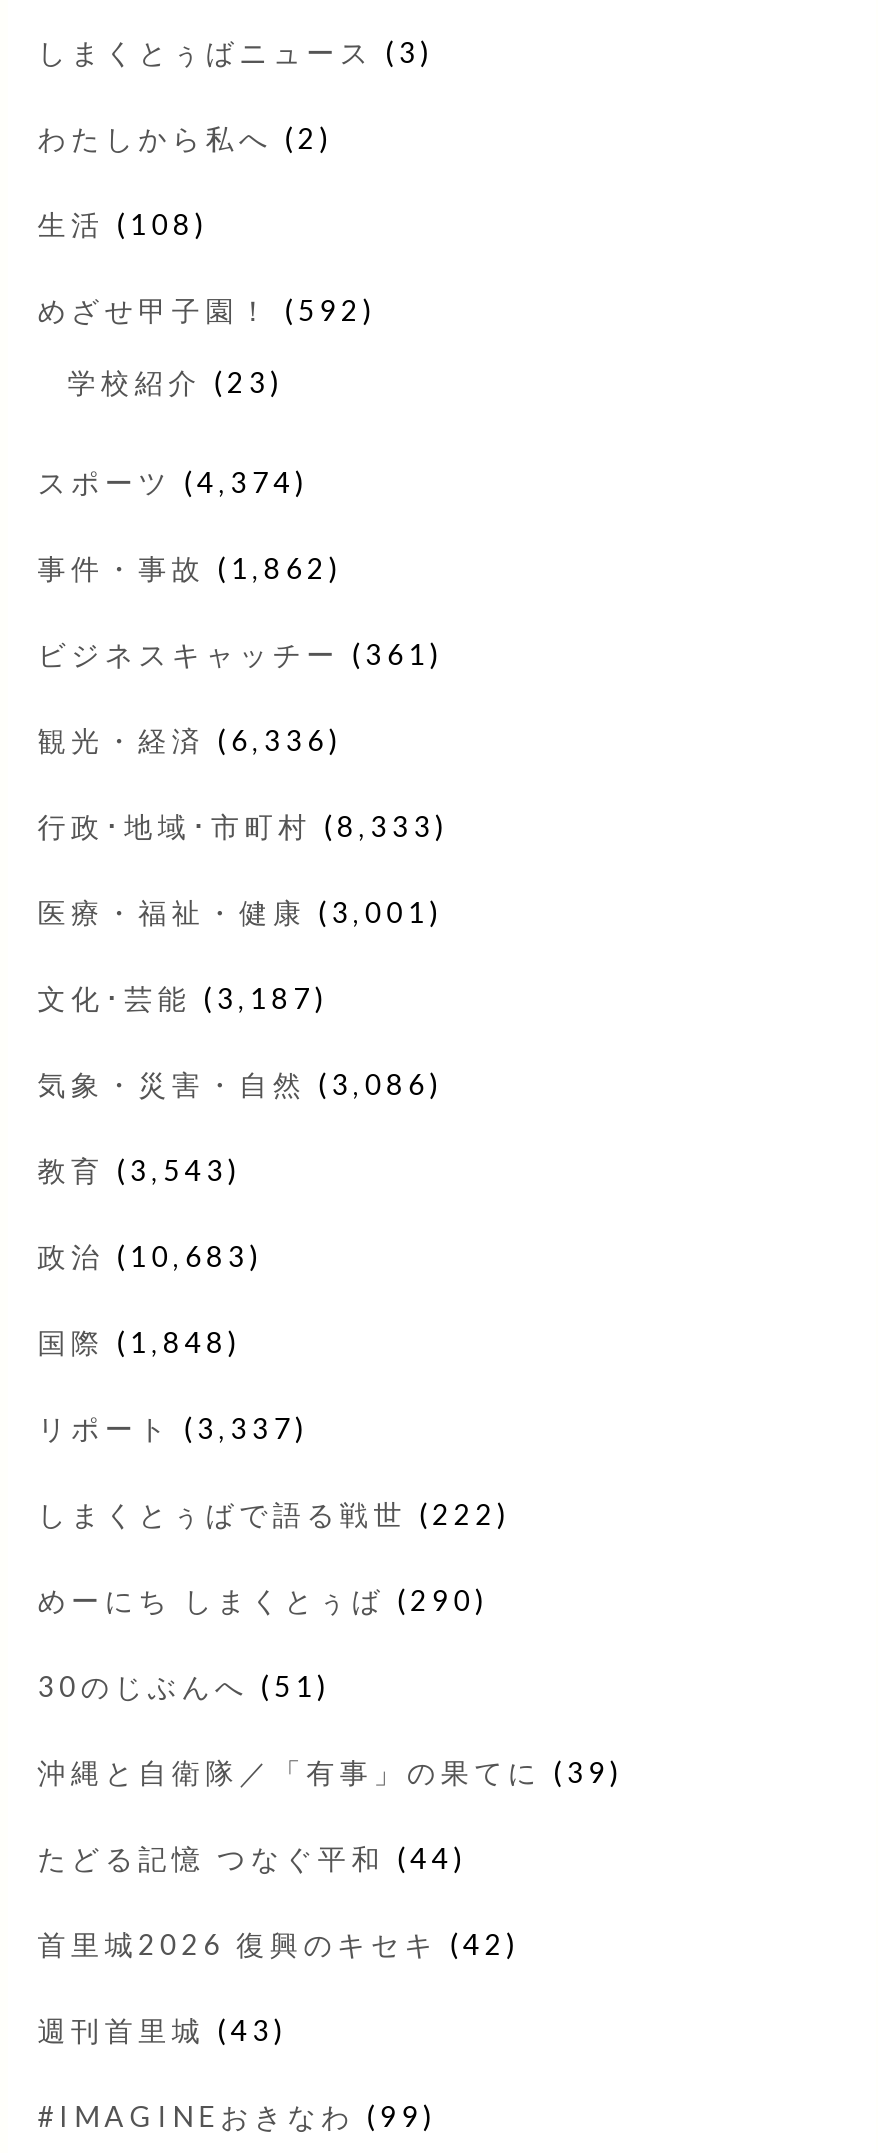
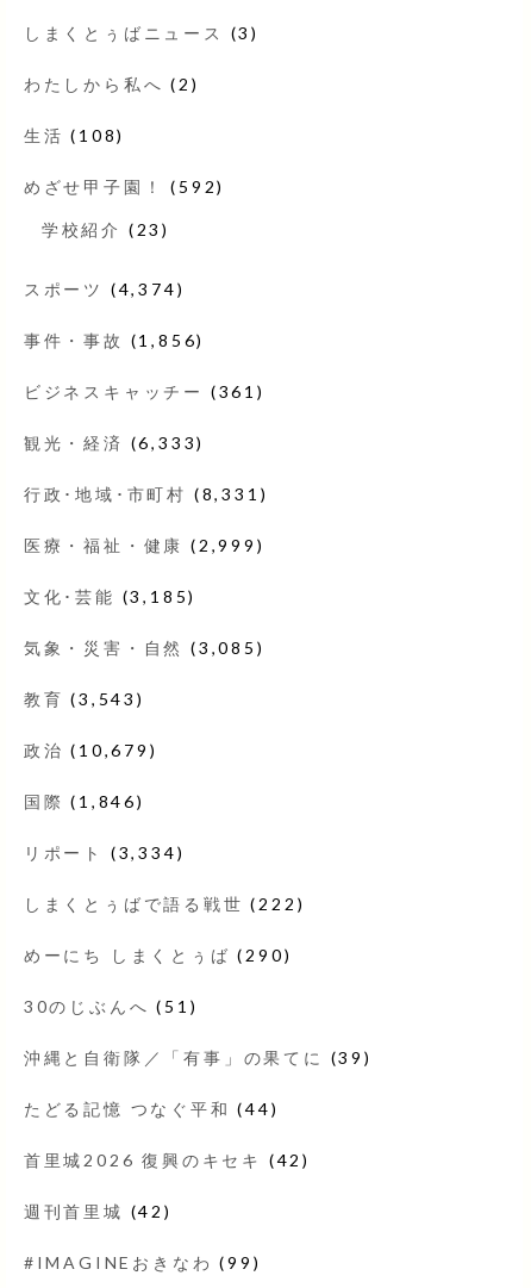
[37,551,342,585] 事件・事故(1,862) -> [23,330,205,350] 事件・事故(1,856)
[37,723,342,757] 観光・経済(6,336) -> [23,432,205,453] 観光・経済(6,333)
[37,809,449,843] 行政･地域･市町村(8,333) -> [23,484,268,504] 行政･地域･市町村(8,331)
[37,895,443,929] 医療・福祉・健康(3,001) -> [23,535,265,555] 医療・福祉・健康(2,999)
[37,981,328,1015] 文化･芸能(3,187) -> [23,586,197,606] 文化･芸能(3,185)
[37,1067,443,1101] 気象・災害・自然(3,086) -> [23,637,265,658] 気象・災害・自然(3,085)
[37,1239,263,1273] 政治(10,683) -> [23,740,158,760] 政治(10,679)
[37,1325,241,1359] 国際(1,848) -> [23,791,145,811] 国際(1,846)
[37,1411,309,1445] リポート(3,337) -> [23,842,185,863] リポート(3,334)
[37,2013,287,2047] 週刊首里城(43) -> [23,1201,172,1221] 週刊首里城(42)

